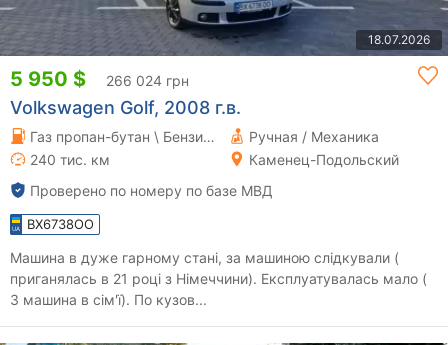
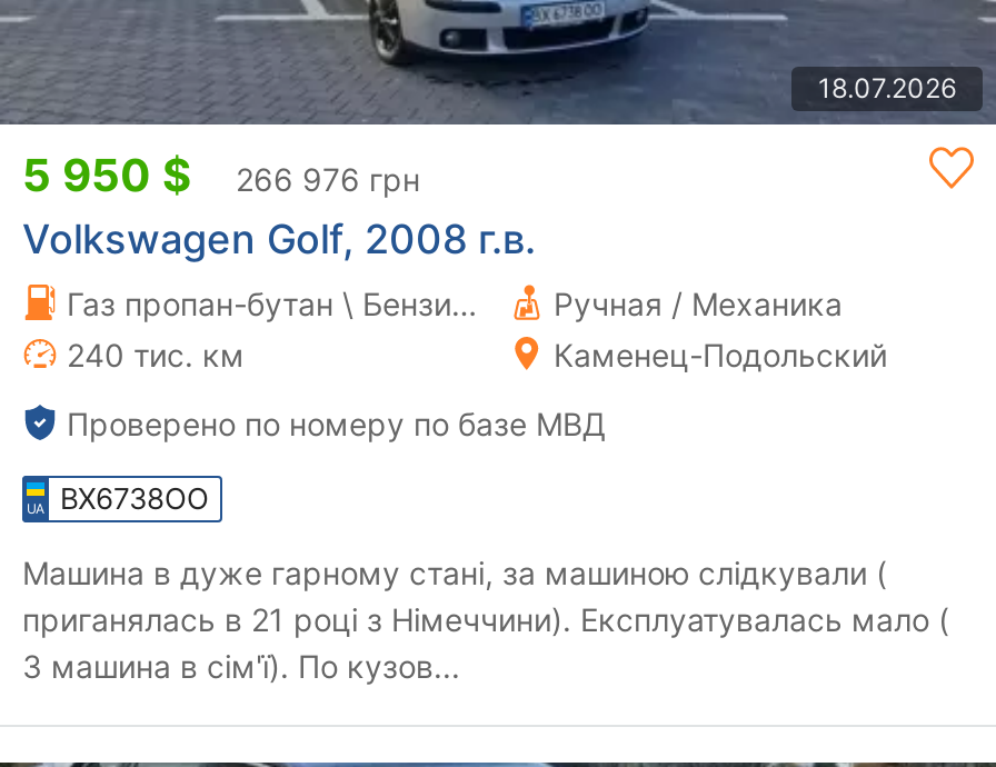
[10,67,189,91] 5 950 $ 266 024 грн -> [22,148,420,201] 5 950 $ 266 976 грн

